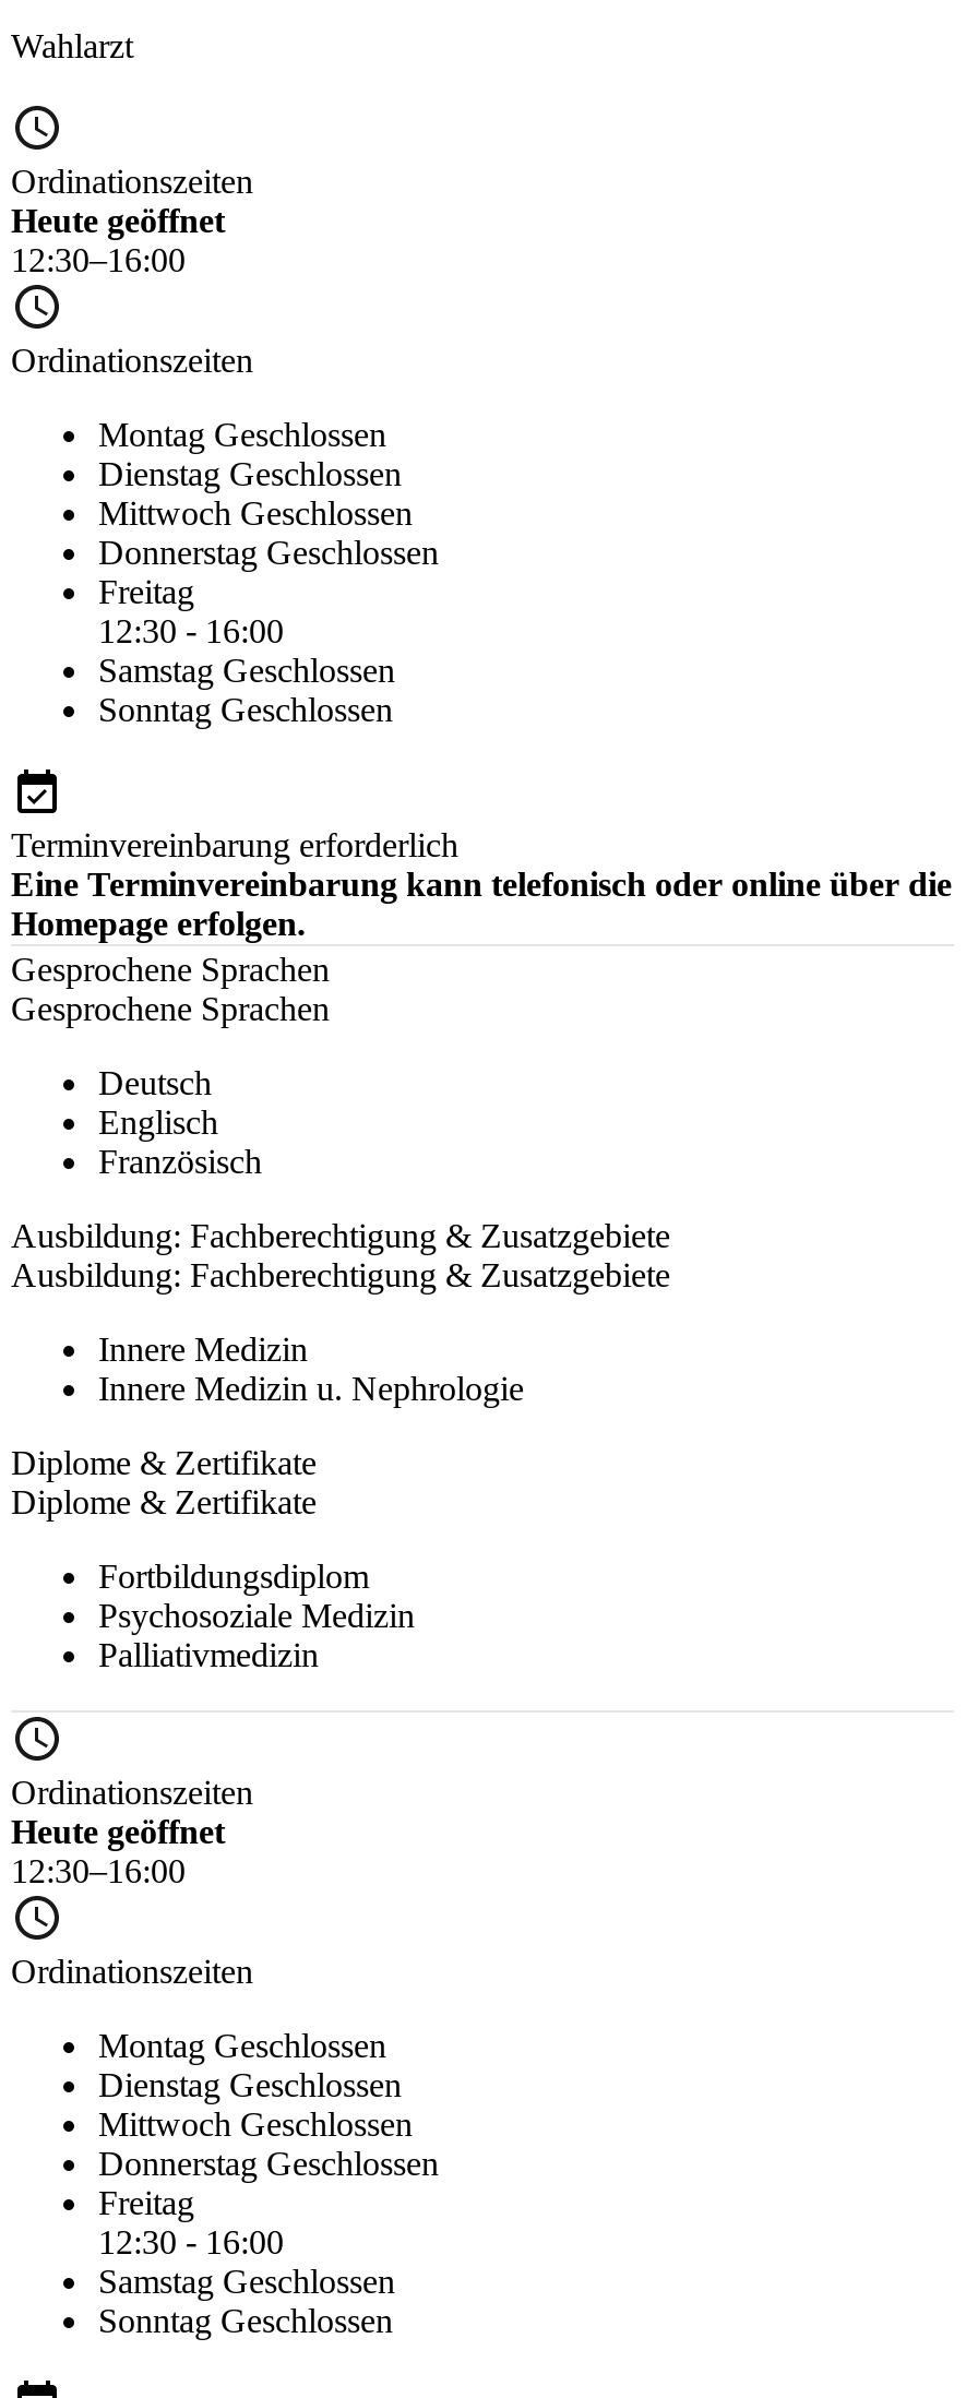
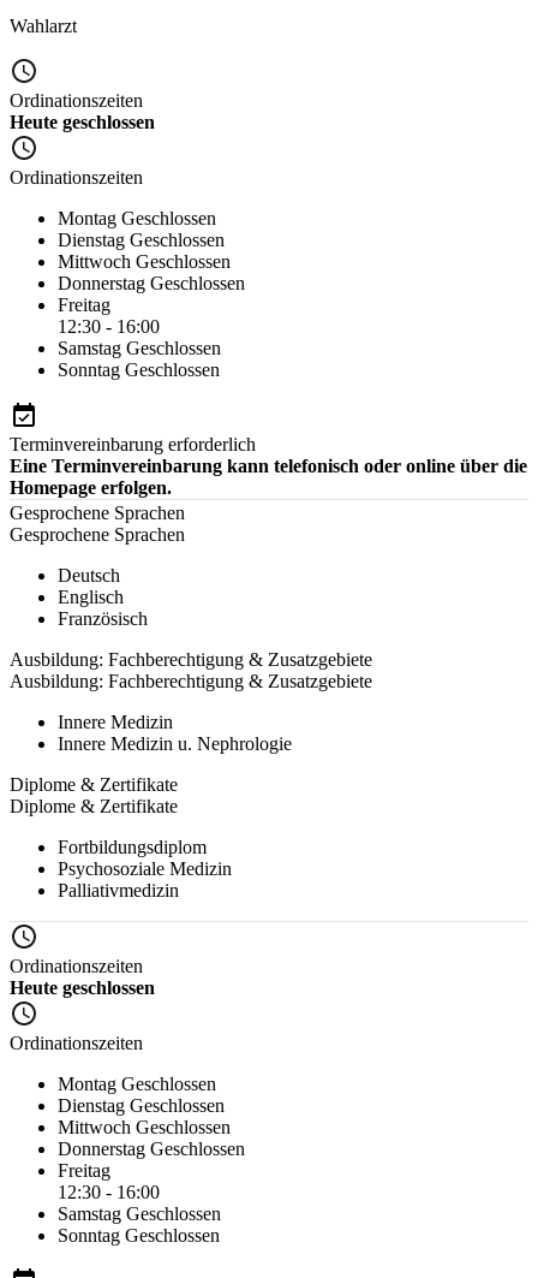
[11,202,225,278] Heute geöffnet | 12:30–16:00 -> [10,112,155,132] Heute geschlossen
[11,1813,225,1889] Heute geöffnet | 12:30–16:00 -> [10,977,155,998] Heute geschlossen

